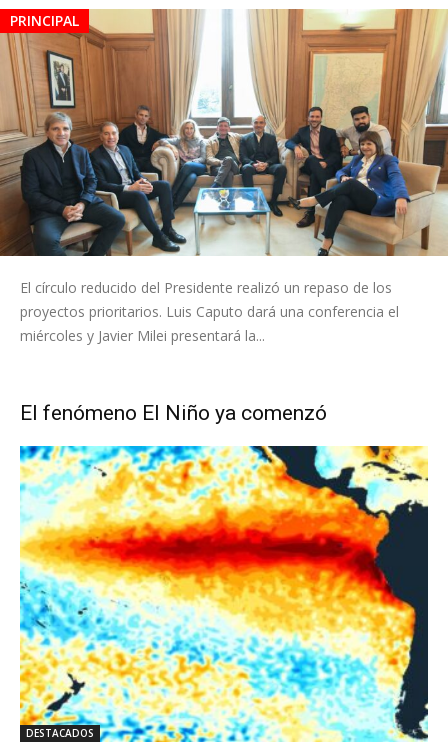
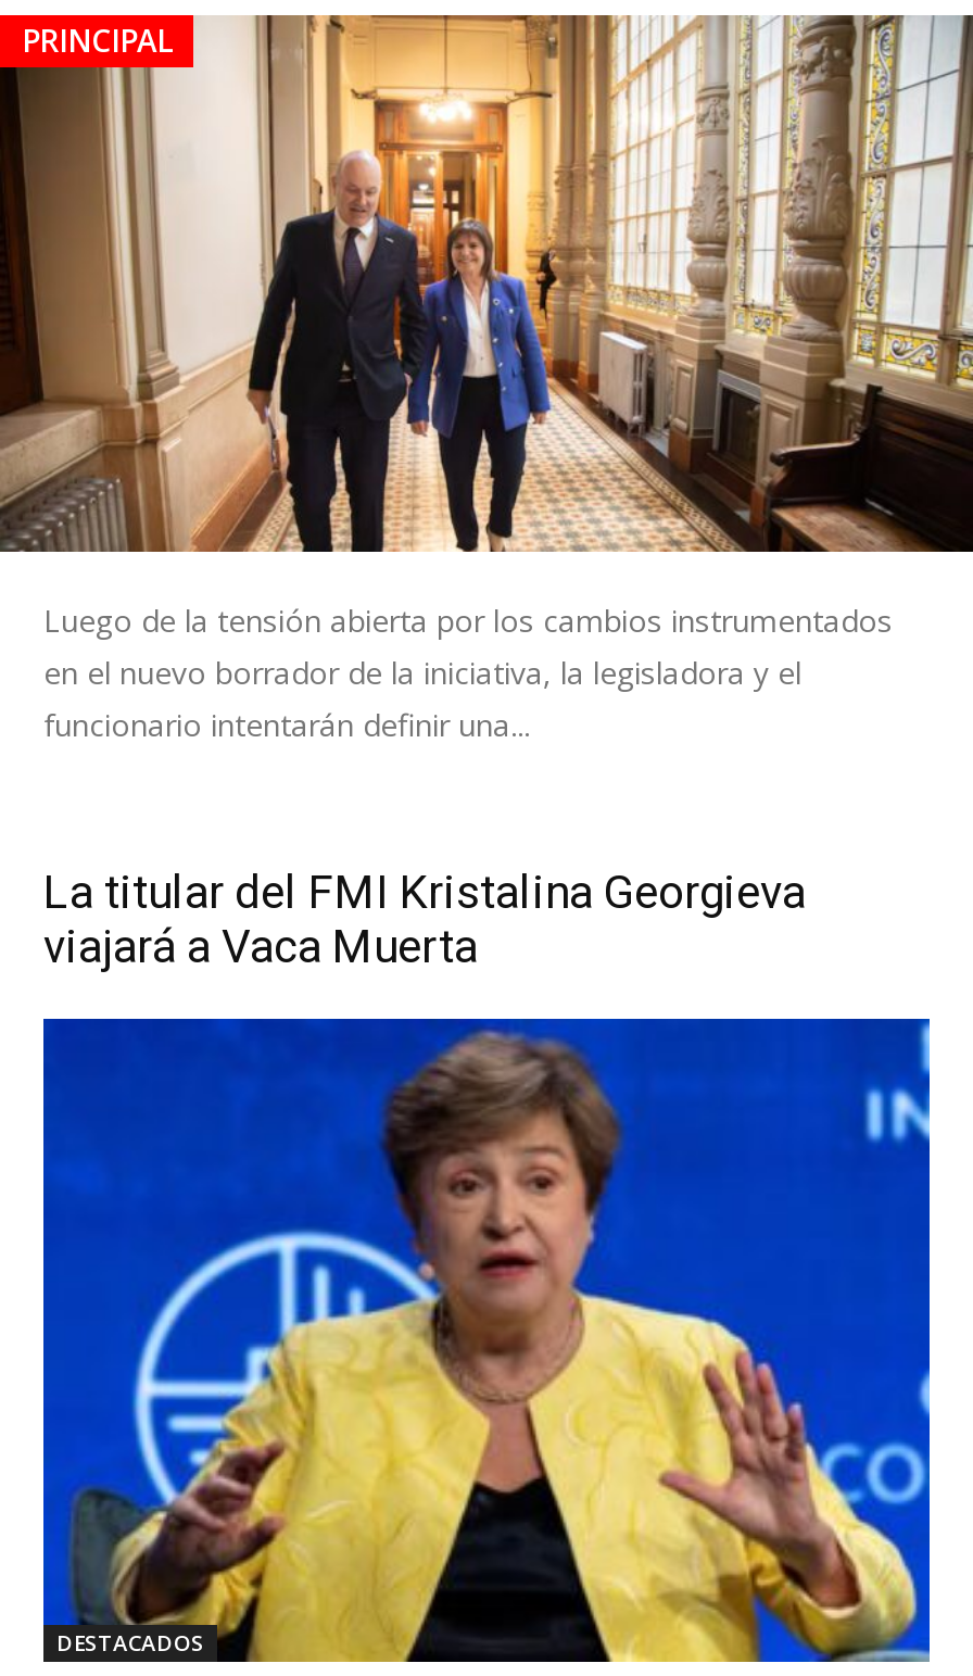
[3,9,445,345] [image] | El círculo reducido del Presidente realizó un repaso de los | proyectos prioritarios. Luis Caputo dará una conferencia el | miércoles y Javier Milei presentará la... -> [7,13,966,746] [image] | Luego de la tensión abierta por los cambios instrumentados | en el nuevo borrador de la iniciativa, la legisladora y el | funcionario intentarán definir una...
[20,401,327,425] El fenómeno El Niño ya comenzó -> [43,867,806,974] La titular del FMI Kristalina Georgieva | viajará a Vaca Muerta
[19,445,429,743] [image] -> [41,1017,932,1664] [image]

